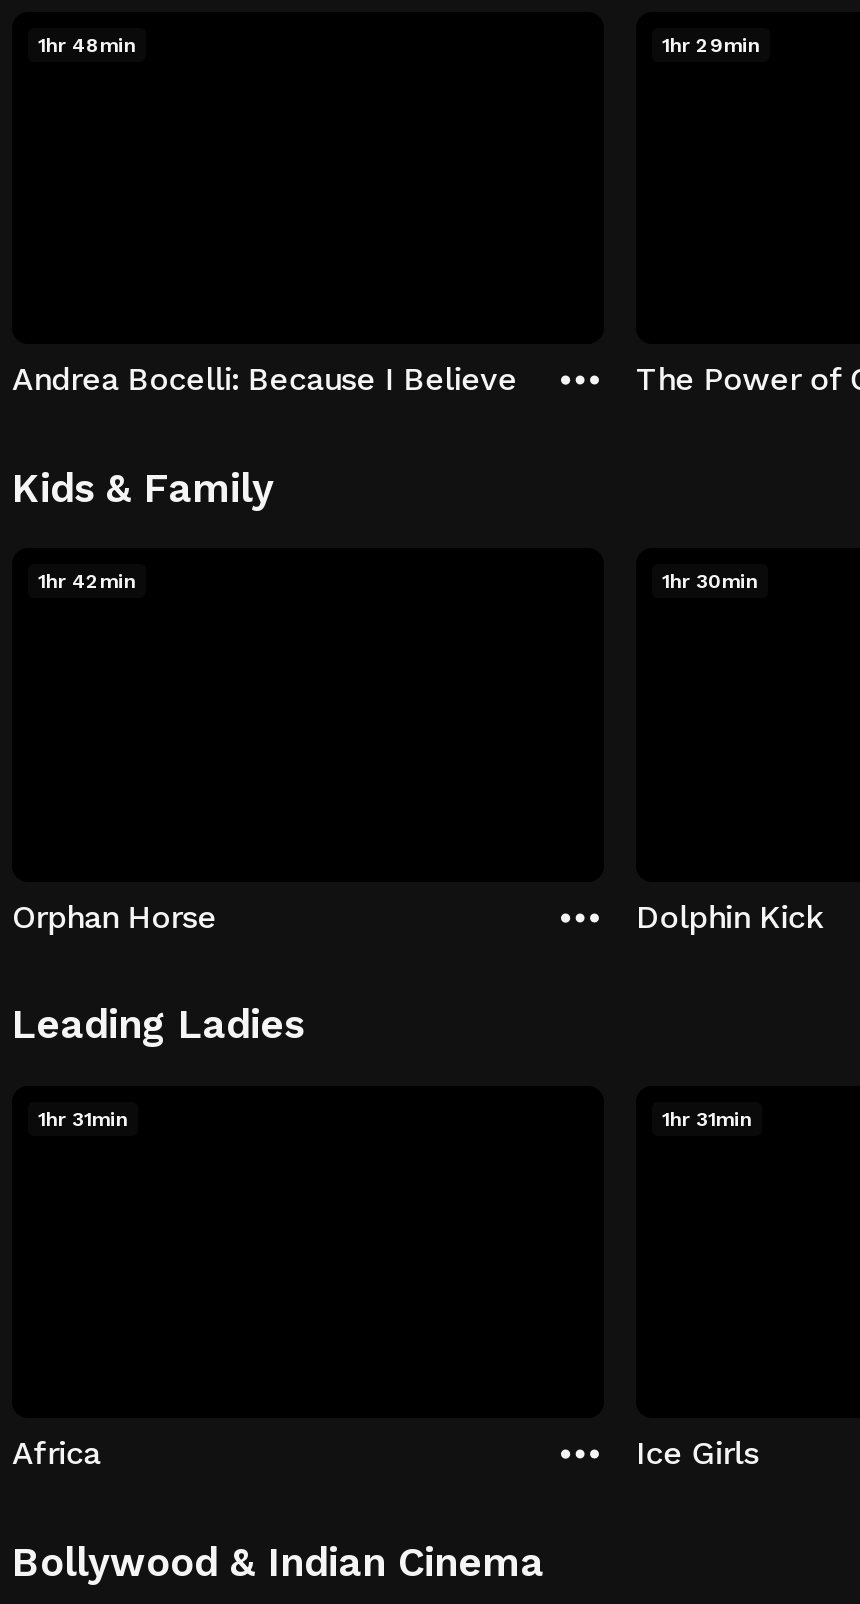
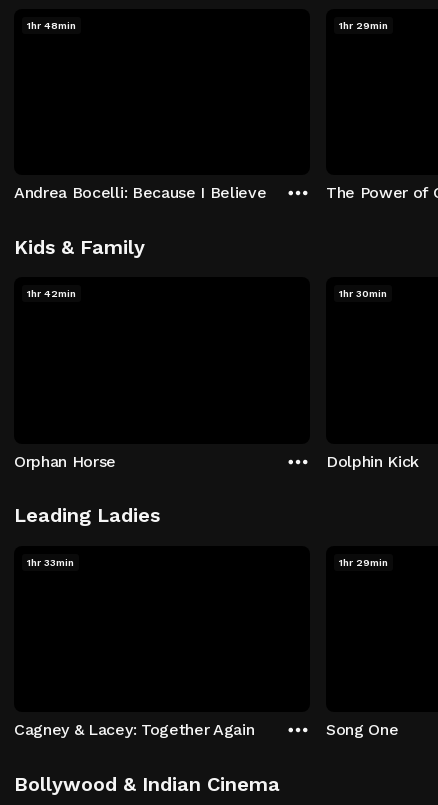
[38,1107,128,1129] 1hr 31min -> [27,556,74,567] 1hr 33min
[662,1107,752,1129] 1hr 31min -> [339,556,388,567] 1hr 29min
[12,1434,100,1472] Africa -> [14,720,254,739] Cagney & Lacey: Together Again
[636,1434,758,1472] Ice Girls -> [326,720,398,739] Song One

